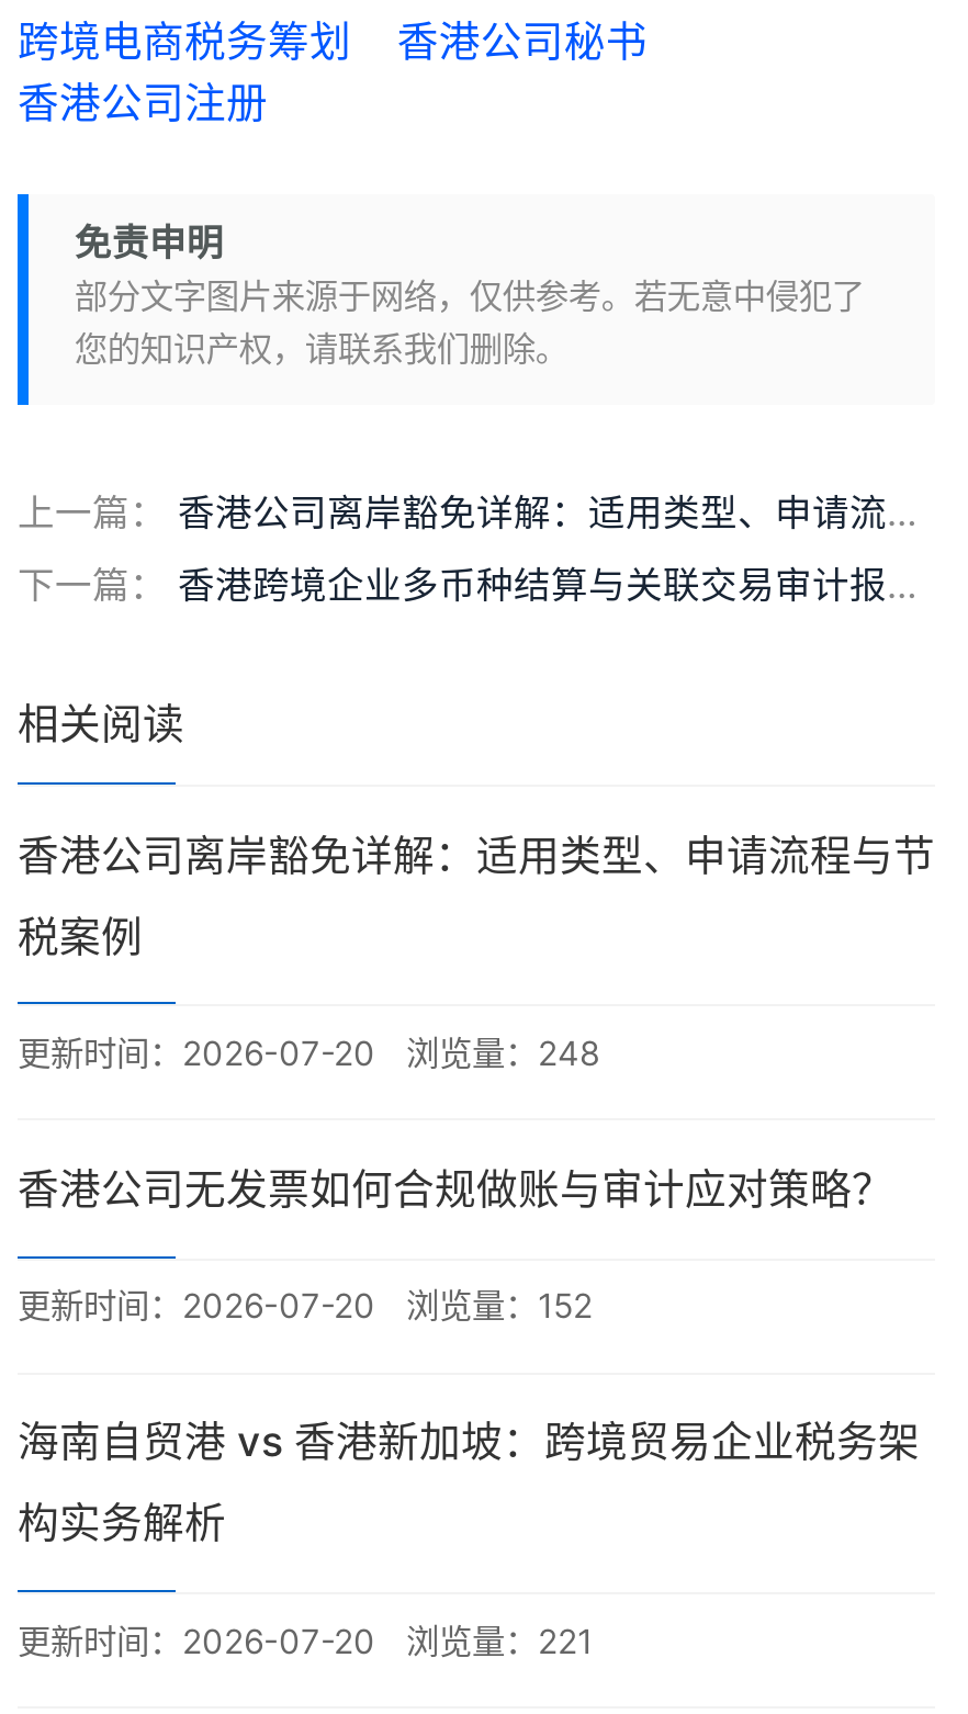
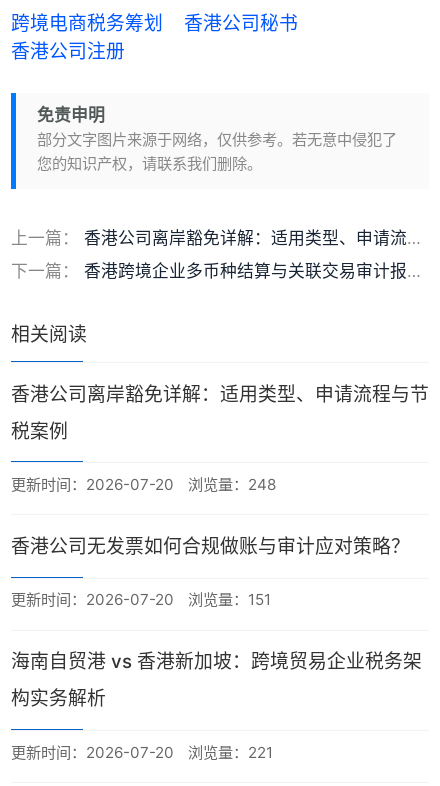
[18,1285,593,1327] 更新时间：2026-07-20 浏览量：152 -> [11,590,271,609] 更新时间：2026-07-20 浏览量：151

